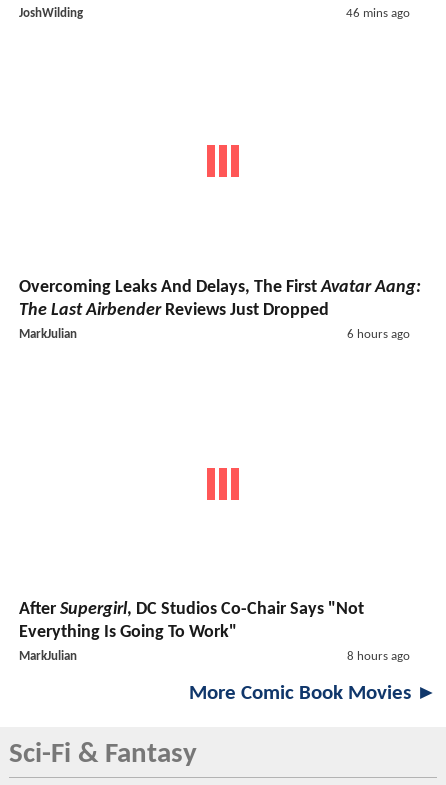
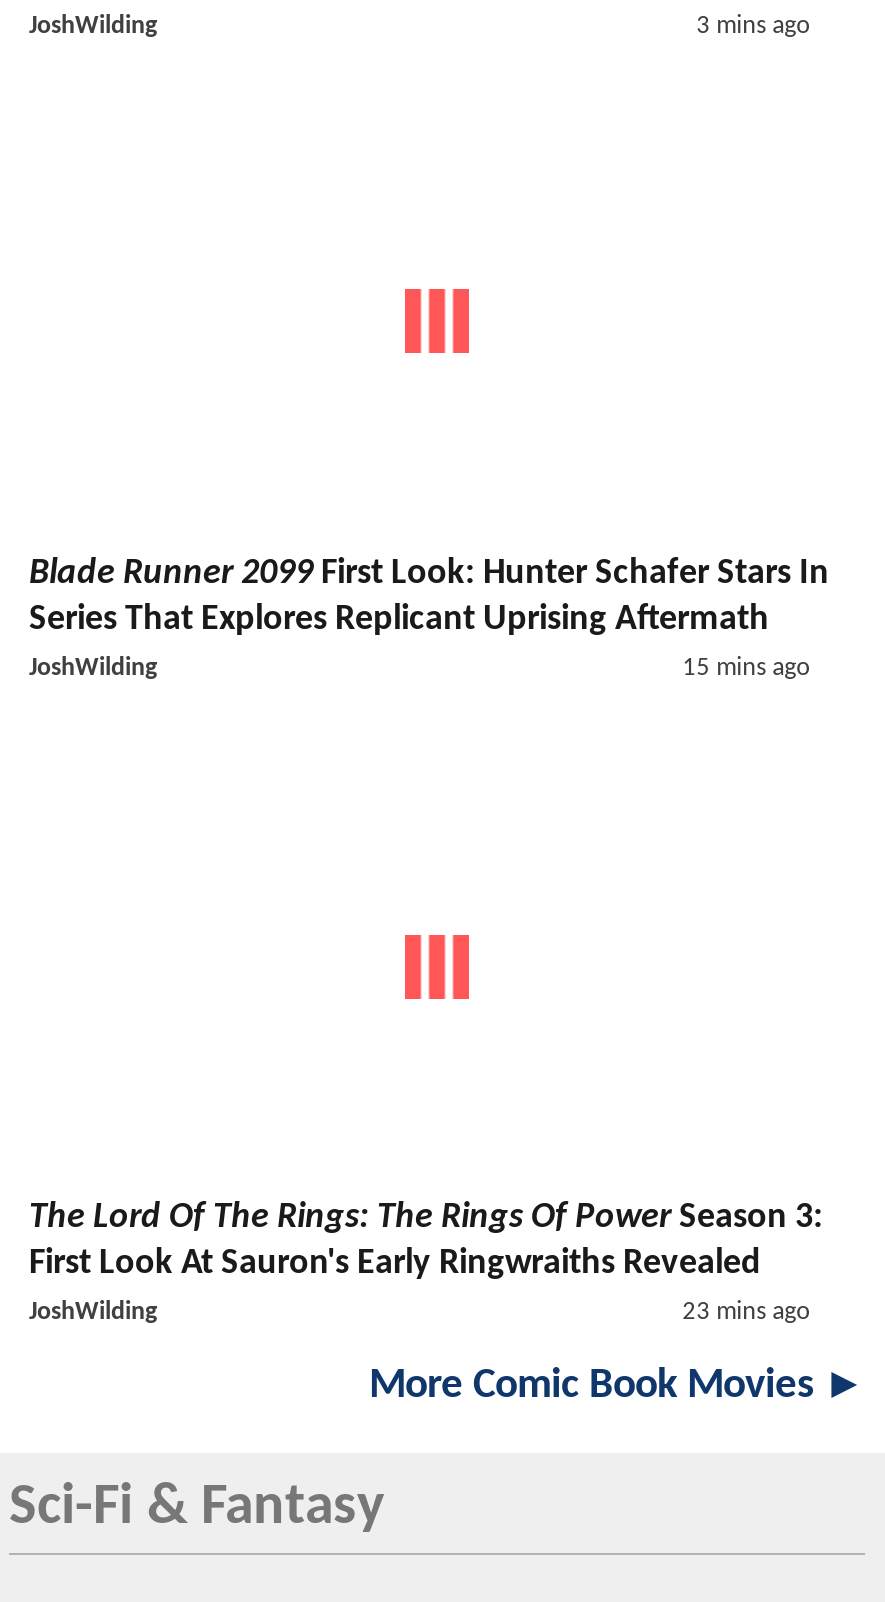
[346,6,410,19] 46 mins ago -> [696,12,810,38] 3 mins ago
[19,278,421,341] Overcoming Leaks And Delays, The FirstAvatar Aang: | The Last Airbender Reviews Just Dropped | MarkJulian | 6 hours ago -> [29,555,829,681] Blade Runner 2099 First Look: Hunter Schafer Stars In | Series That Explores Replicant Uprising Aftermath | JoshWilding | 15 mins ago
[19,599,410,662] After Supergirl, DC Studios Co-Chair Says "Not | Everything Is Going To Work" | MarkJulian | 8 hours ago -> [29,1198,823,1324] The Lord Of The Rings: The Rings Of Power Season 3: | First Look At Sauron's Early Ringwraiths Revealed | JoshWilding | 23 mins ago

